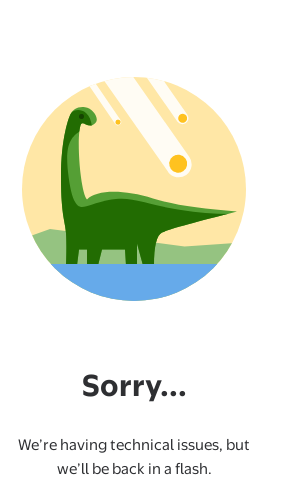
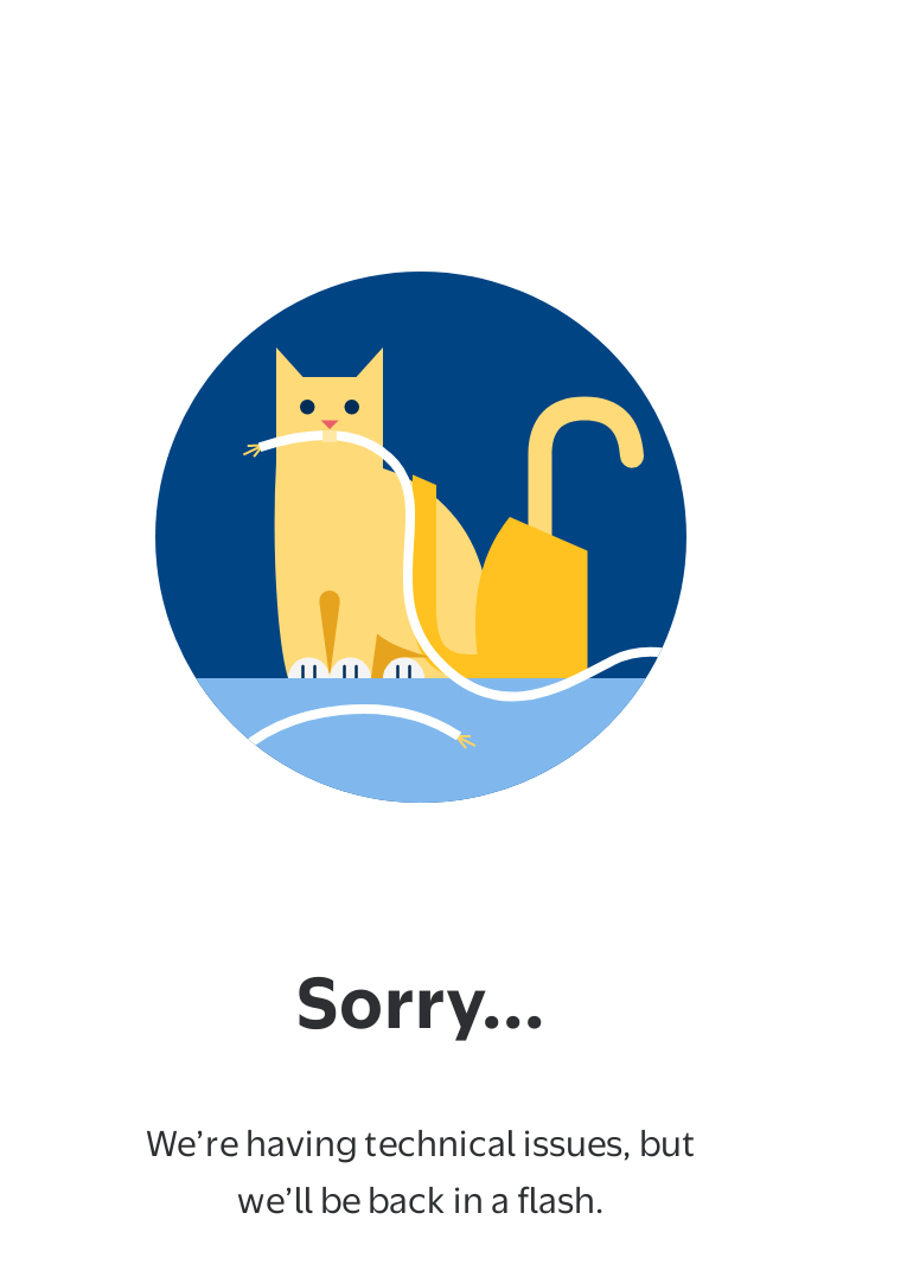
[22,77,246,278] [image] -> [153,269,689,751] [image]

